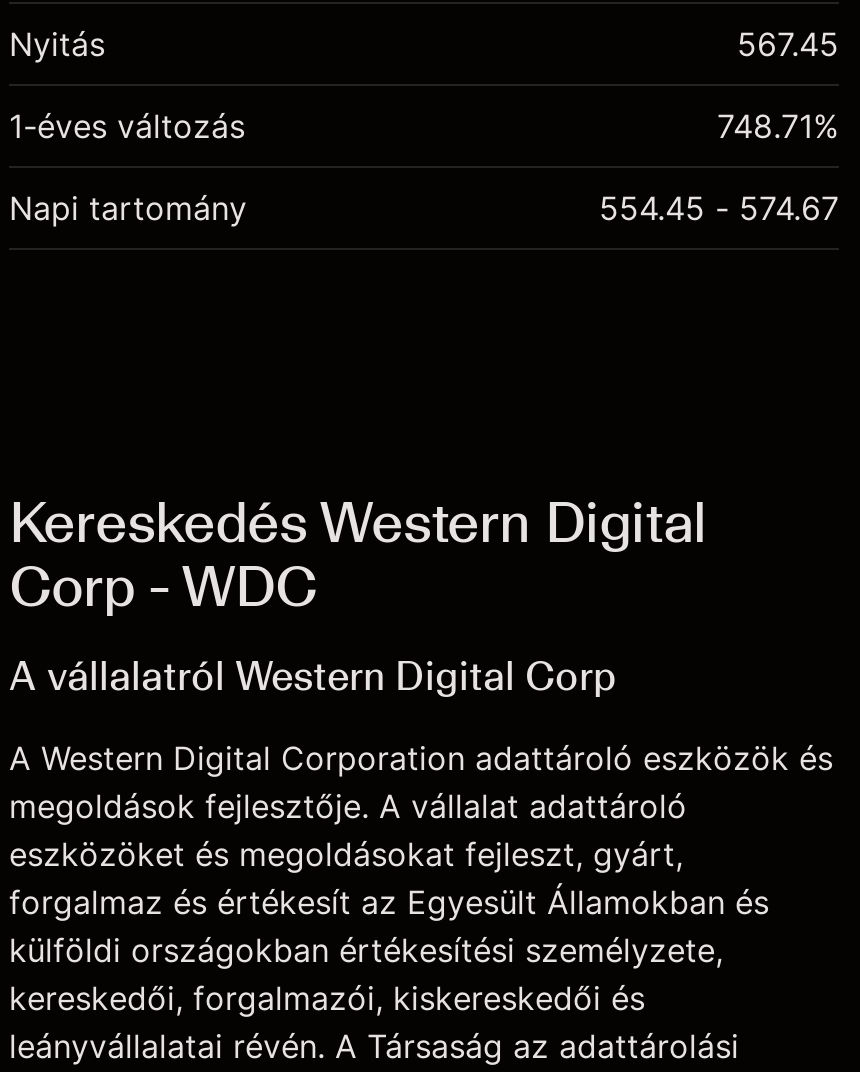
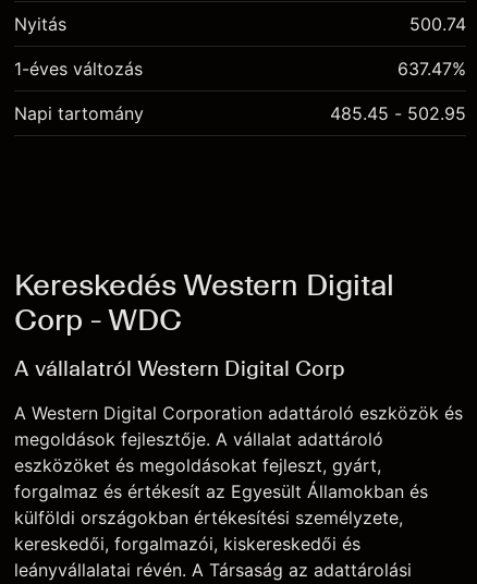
[737,24,839,64] 567.45 -> [409,13,466,35] 500.74
[717,106,839,146] 748.71% -> [397,58,466,80] 637.47%
[599,188,839,228] 554.45 - 574.67 -> [330,102,466,124] 485.45 - 502.95

